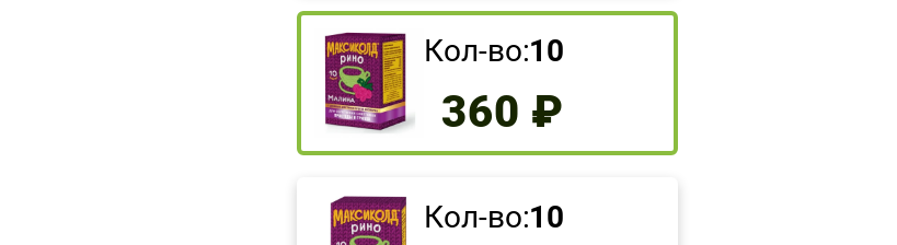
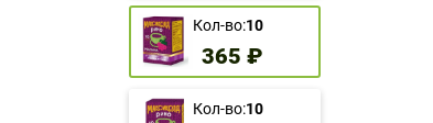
[441,85,564,138] 360 ₽ -> [202,43,263,69] 365 ₽

